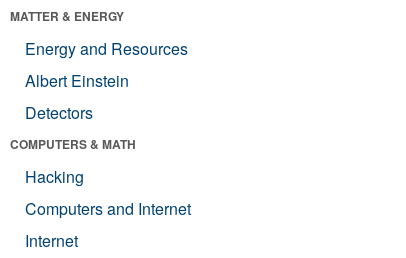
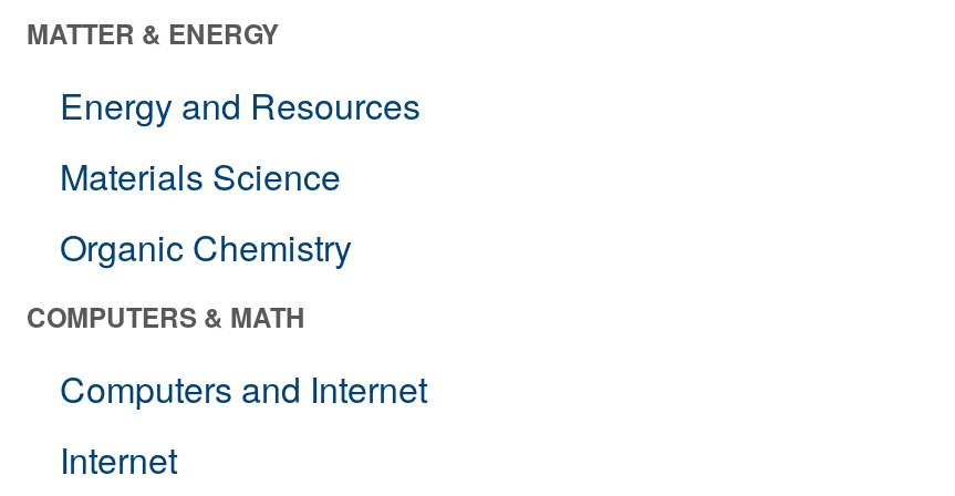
[25,69,129,124] Albert Einstein | Detectors -> [60,150,352,272] Materials Science | Organic Chemistry
[25,165,84,188] Hacking -> none

